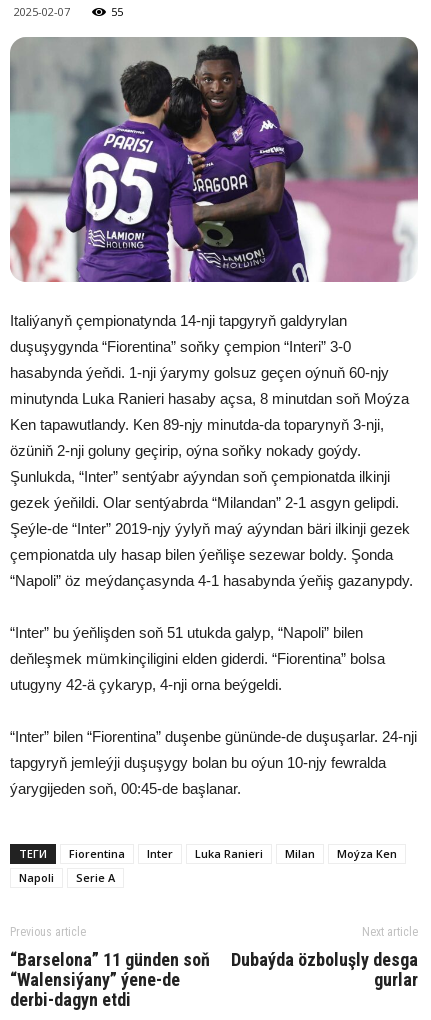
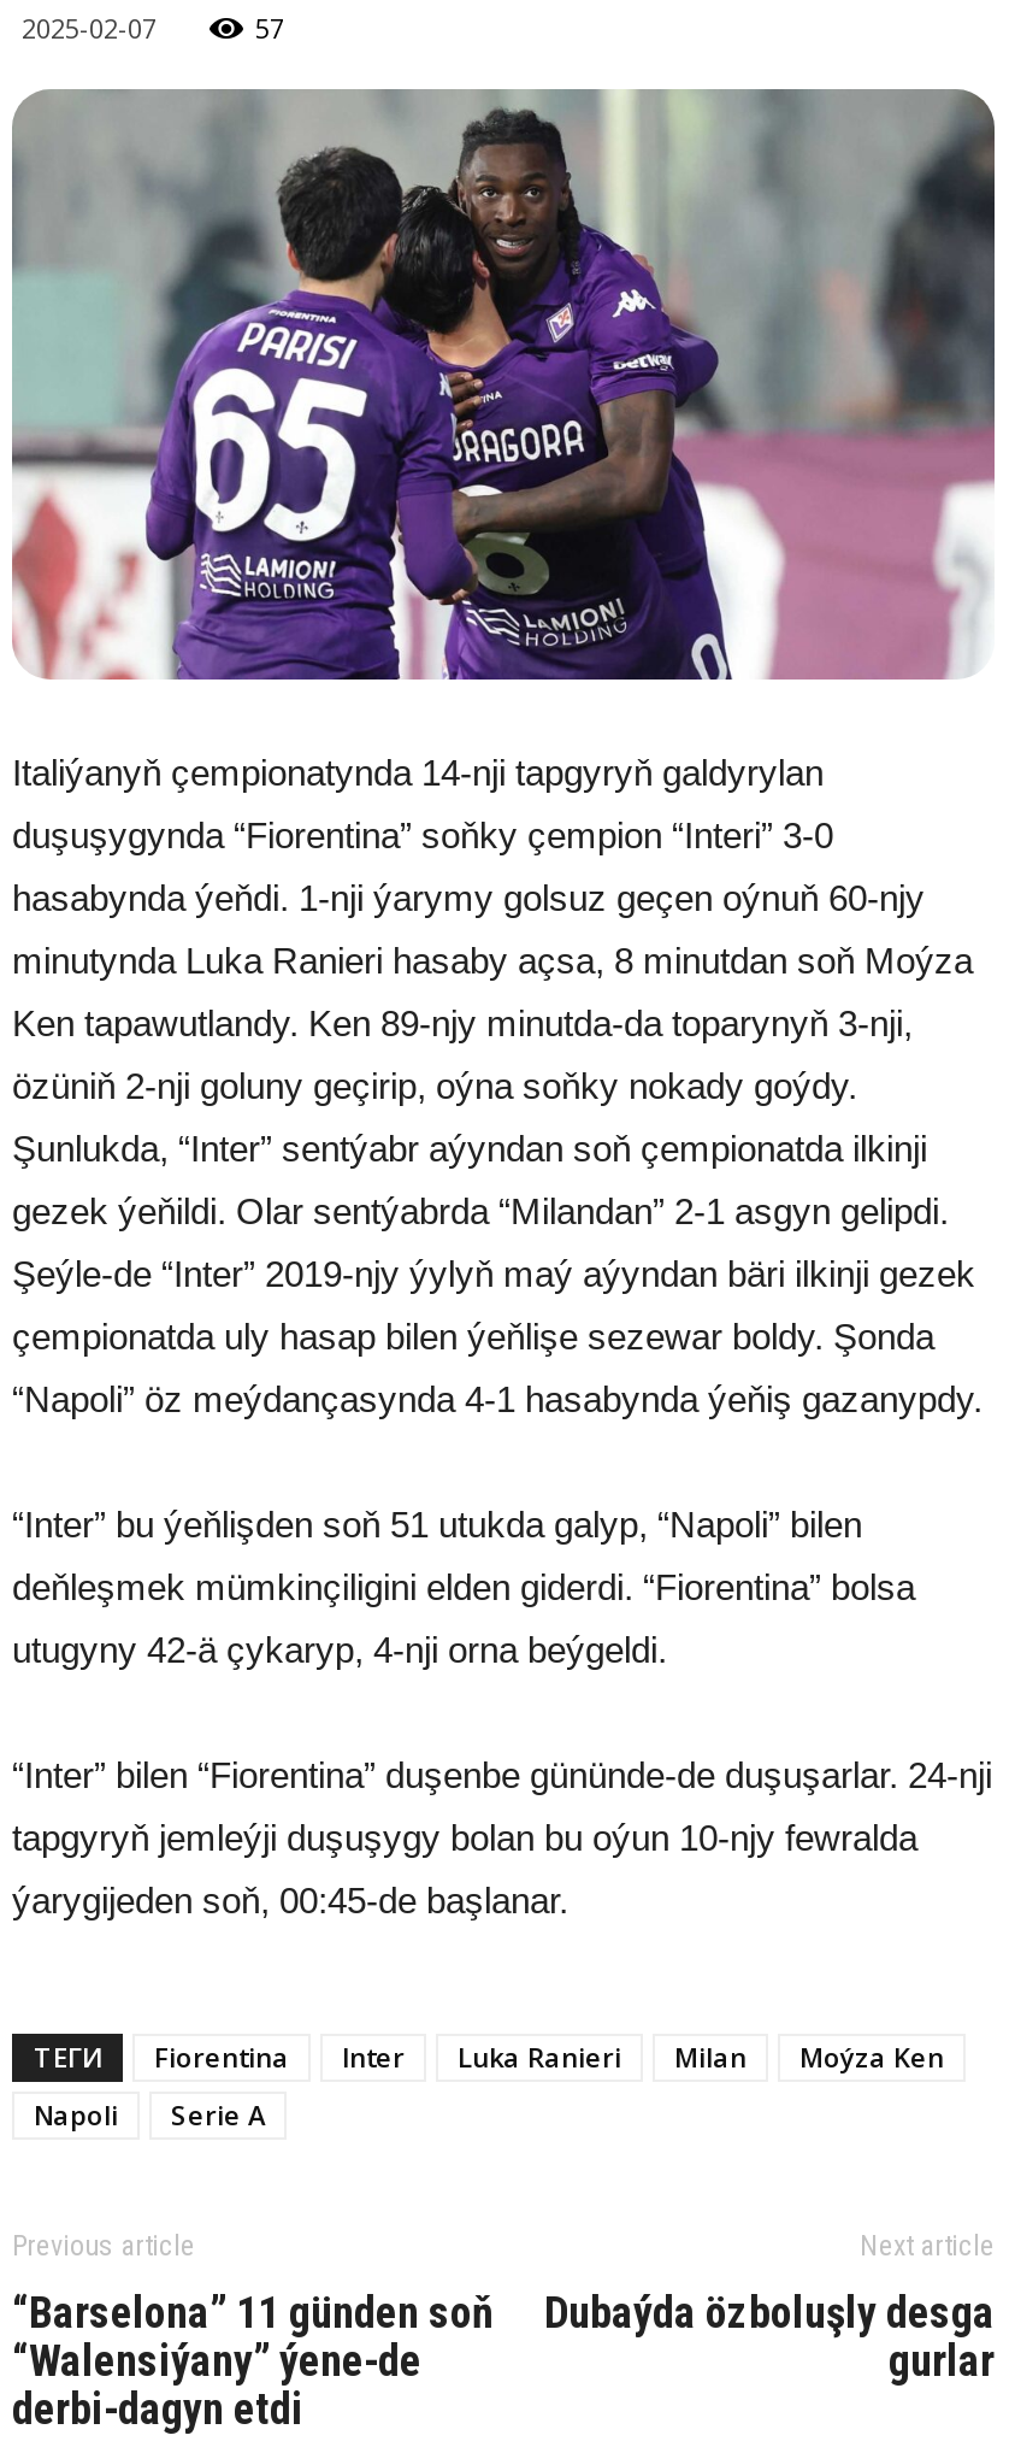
[111,4,123,19] 55 -> [255,10,284,46] 57

